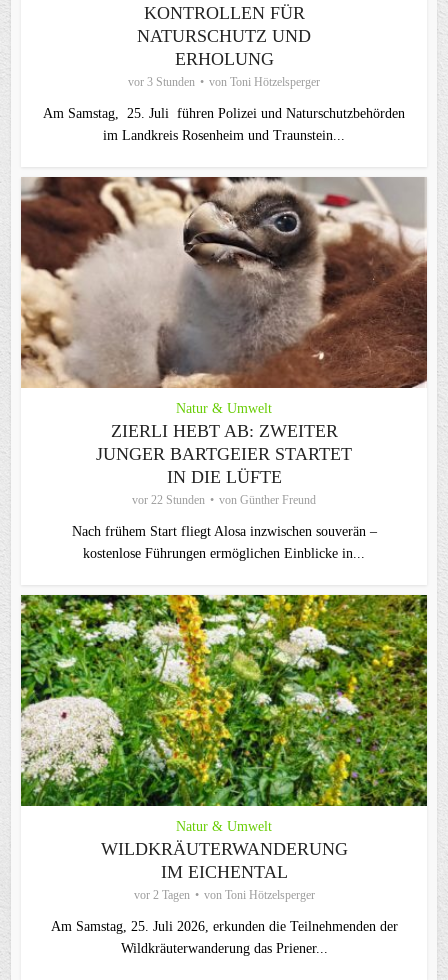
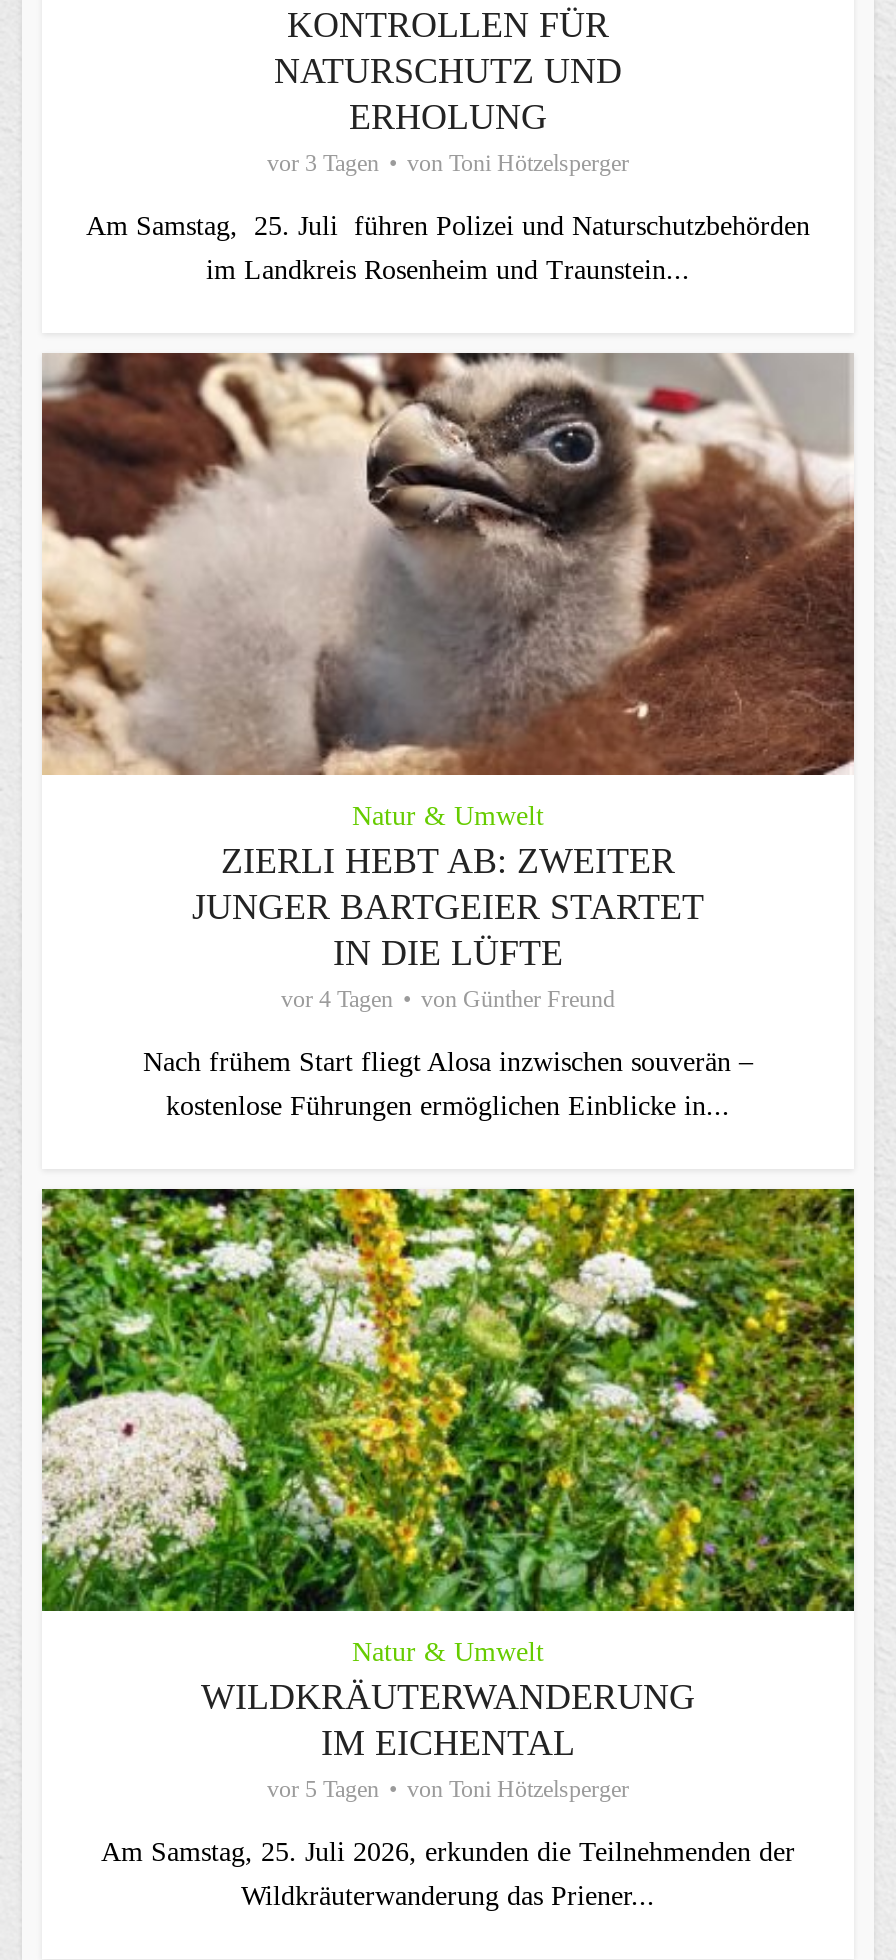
[128,75,320,89] vor 3 Stunden von Toni Hötzelsperger -> [267,150,629,178] vor 3 Tagen von Toni Hötzelsperger
[132,493,316,507] vor 22 Stunden von Günther Freund -> [281,986,615,1014] vor 4 Tagen von Günther Freund
[133,888,314,902] vor 2 Tagen von Toni Hötzelsperger -> [267,1775,629,1803] vor 5 Tagen von Toni Hötzelsperger

